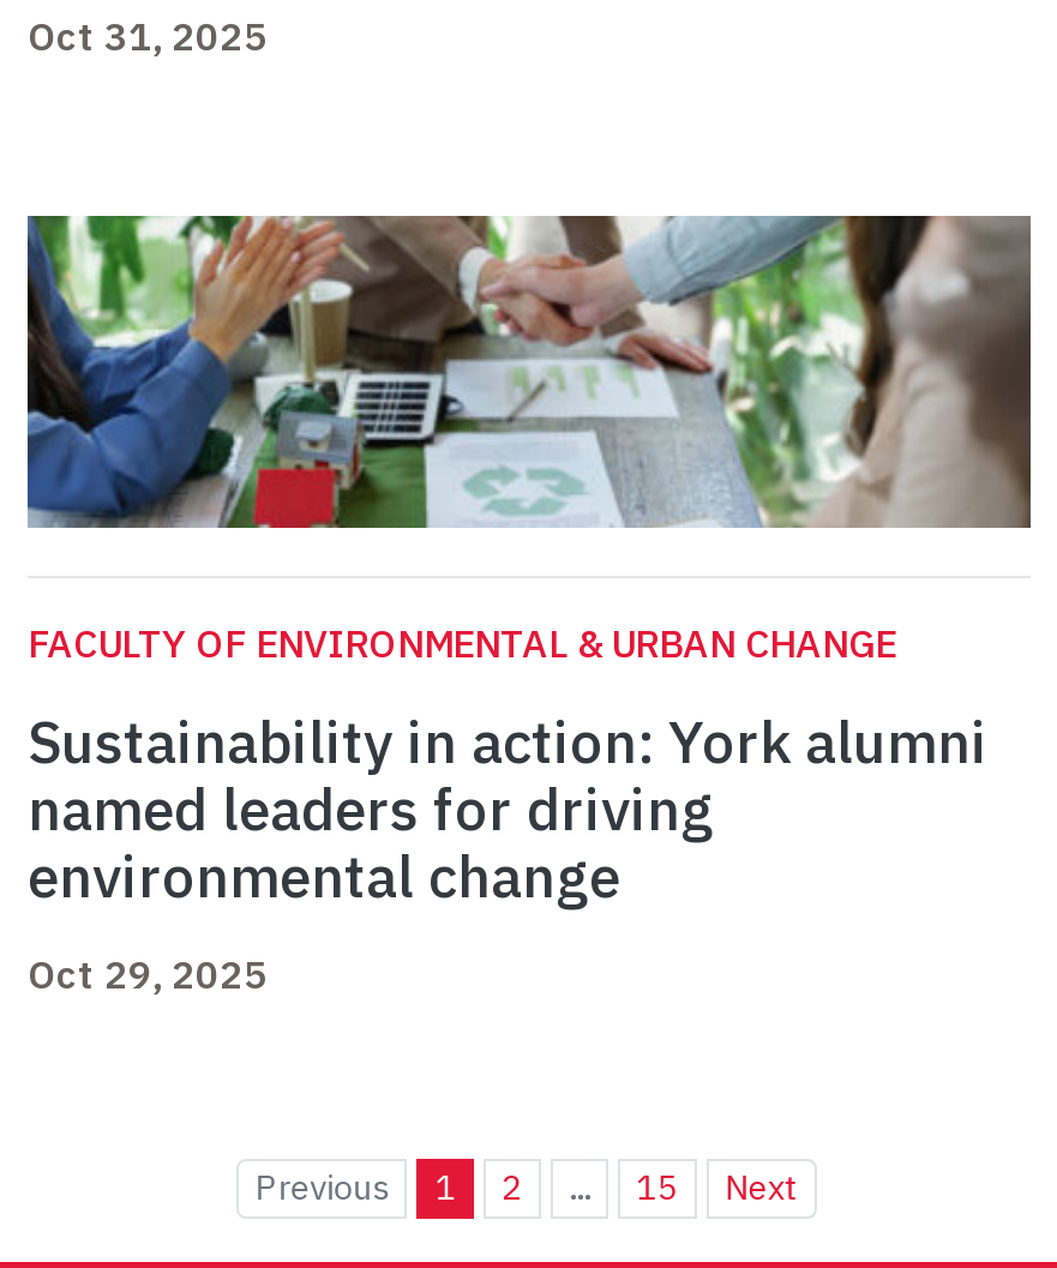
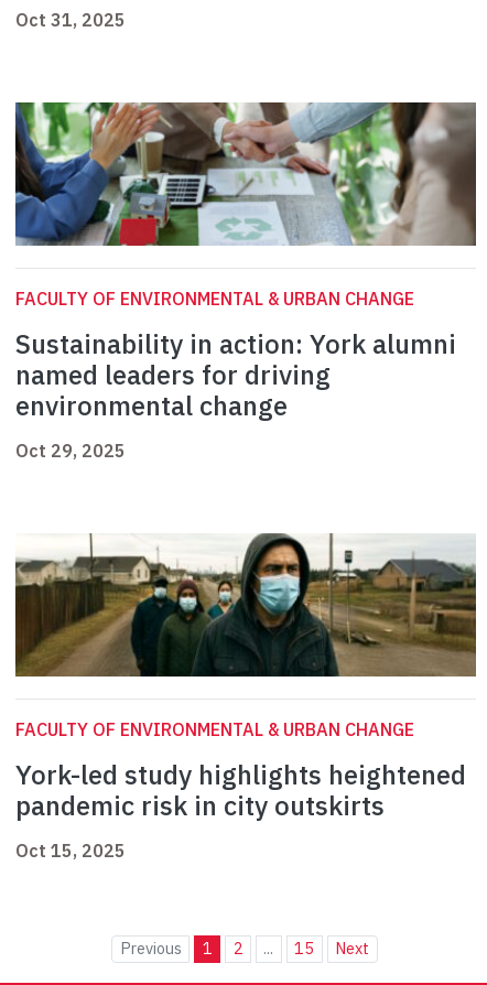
none -> [14,532,477,862] [image] | FACULTY OF ENVIRONMENTAL & URBAN CHANGE | York-led study highlights heightened | pandemic risk in city outskirts | Oct 15, 2025

